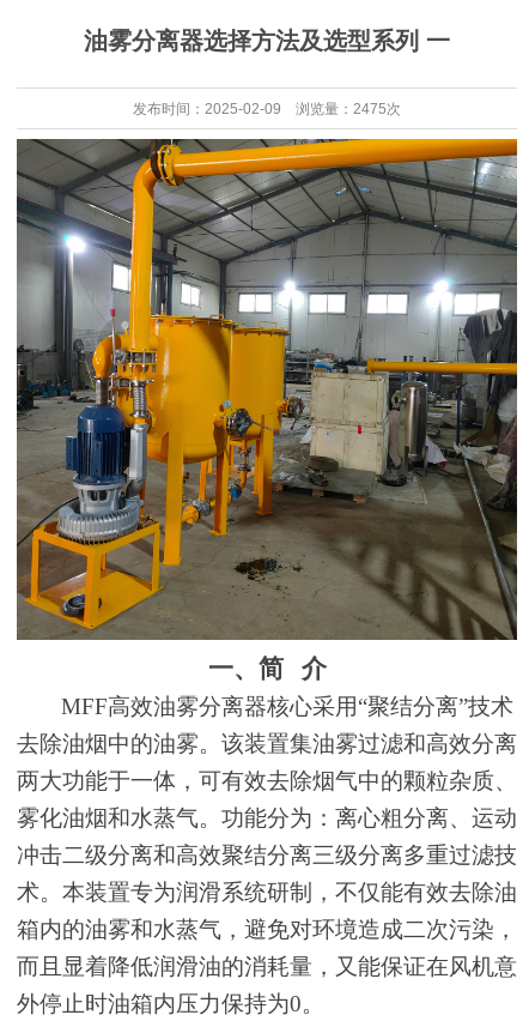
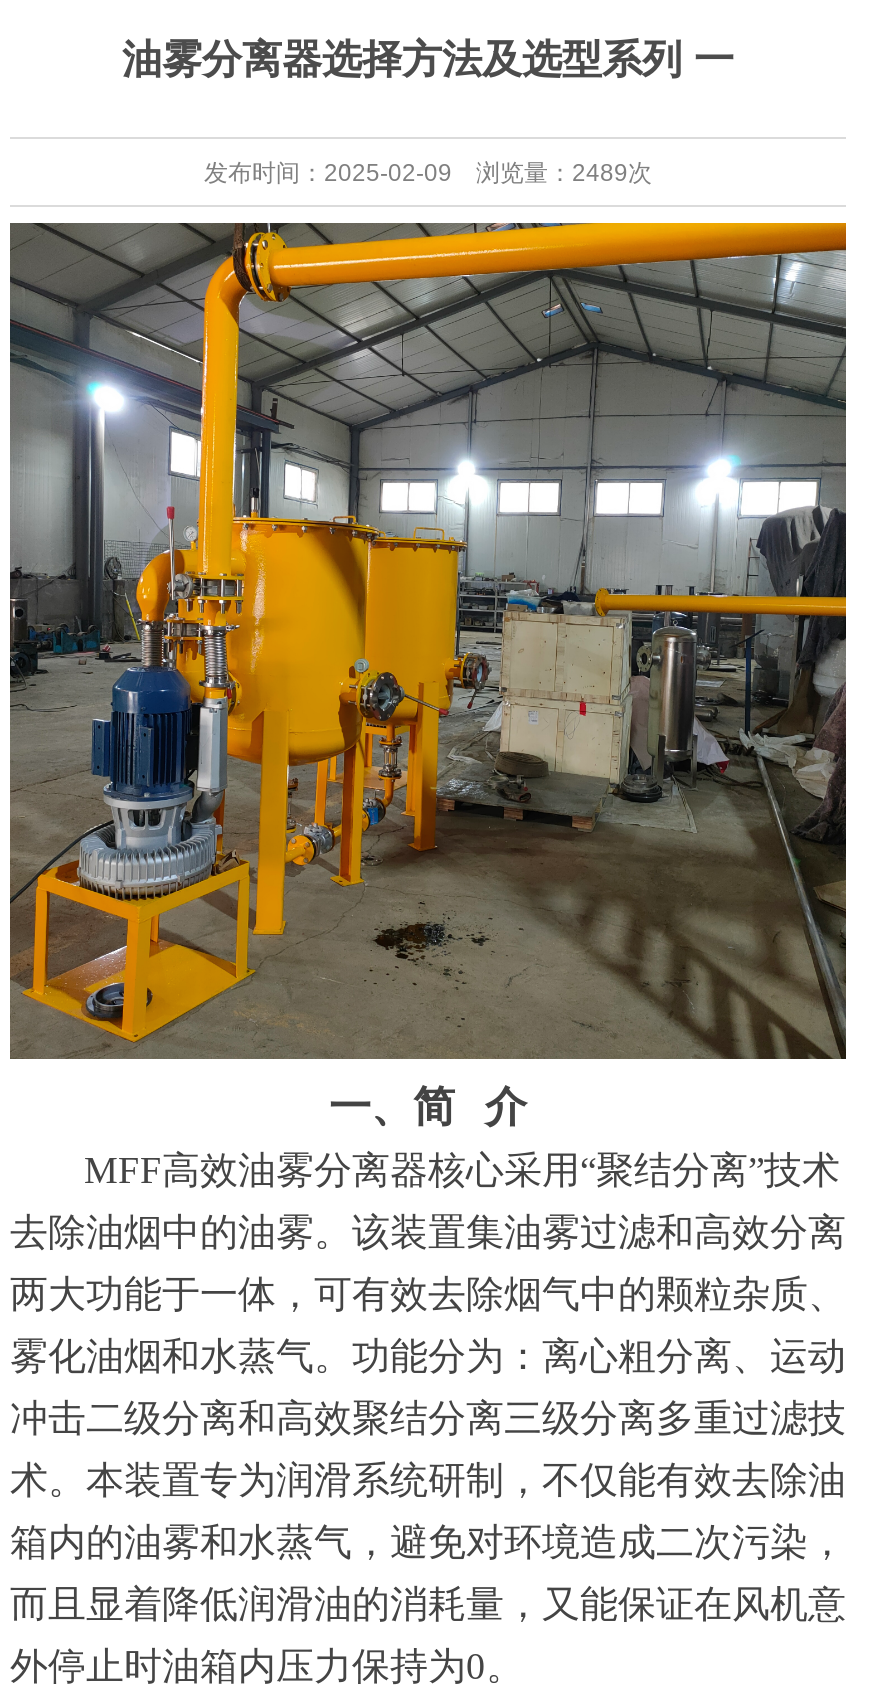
[133,101,401,117] 发布时间：2025-02-09 浏览量：2475次 -> [204,159,652,187] 发布时间：2025-02-09 浏览量：2489次

